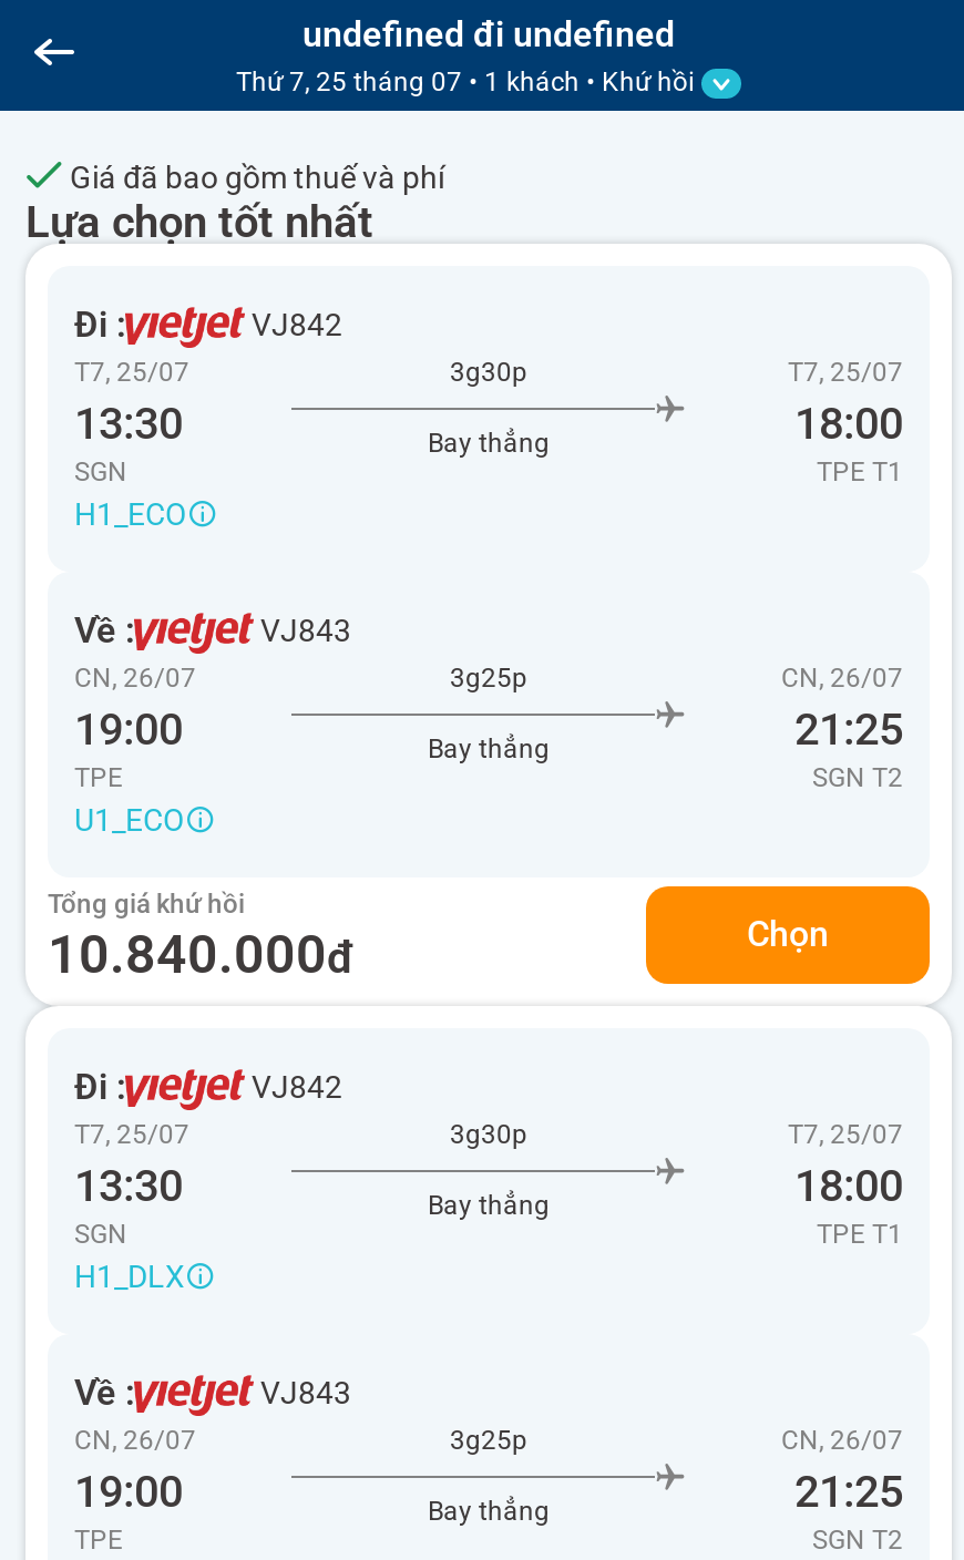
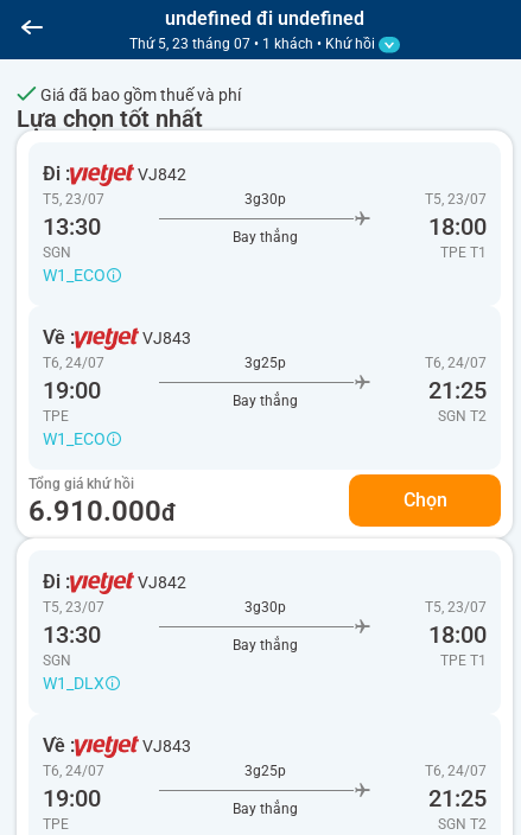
[252,67,701,98] Thứ 7, 25 tháng 07 • 1 khách • Khứ hồi -> [138,36,379,52] Thứ 5, 23 tháng 07 • 1 khách • Khứ hồi
[74,357,189,388] T7, 25/07 -> [43,191,104,208] T5, 23/07
[788,357,903,388] T7, 25/07 -> [425,191,487,208] T5, 23/07
[74,496,187,532] H1_ECO -> [43,266,106,285] W1_ECO
[74,663,196,694] CN, 26/07 -> [43,355,104,371] T6, 24/07
[781,663,903,694] CN, 26/07 -> [425,355,487,371] T6, 24/07
[74,802,185,838] U1_ECO -> [43,429,106,448] W1_ECO
[48,924,353,986] 10.840.000đ -> [28,495,176,528] 6.910.000đ
[74,1119,189,1150] T7, 25/07 -> [43,599,104,616] T5, 23/07
[788,1119,903,1150] T7, 25/07 -> [425,599,487,616] T5, 23/07
[74,1259,185,1294] H1_DLX -> [43,674,104,693] W1_DLX
[74,1425,196,1456] CN, 26/07 -> [43,763,104,779] T6, 24/07
[781,1425,903,1456] CN, 26/07 -> [425,763,487,779] T6, 24/07

